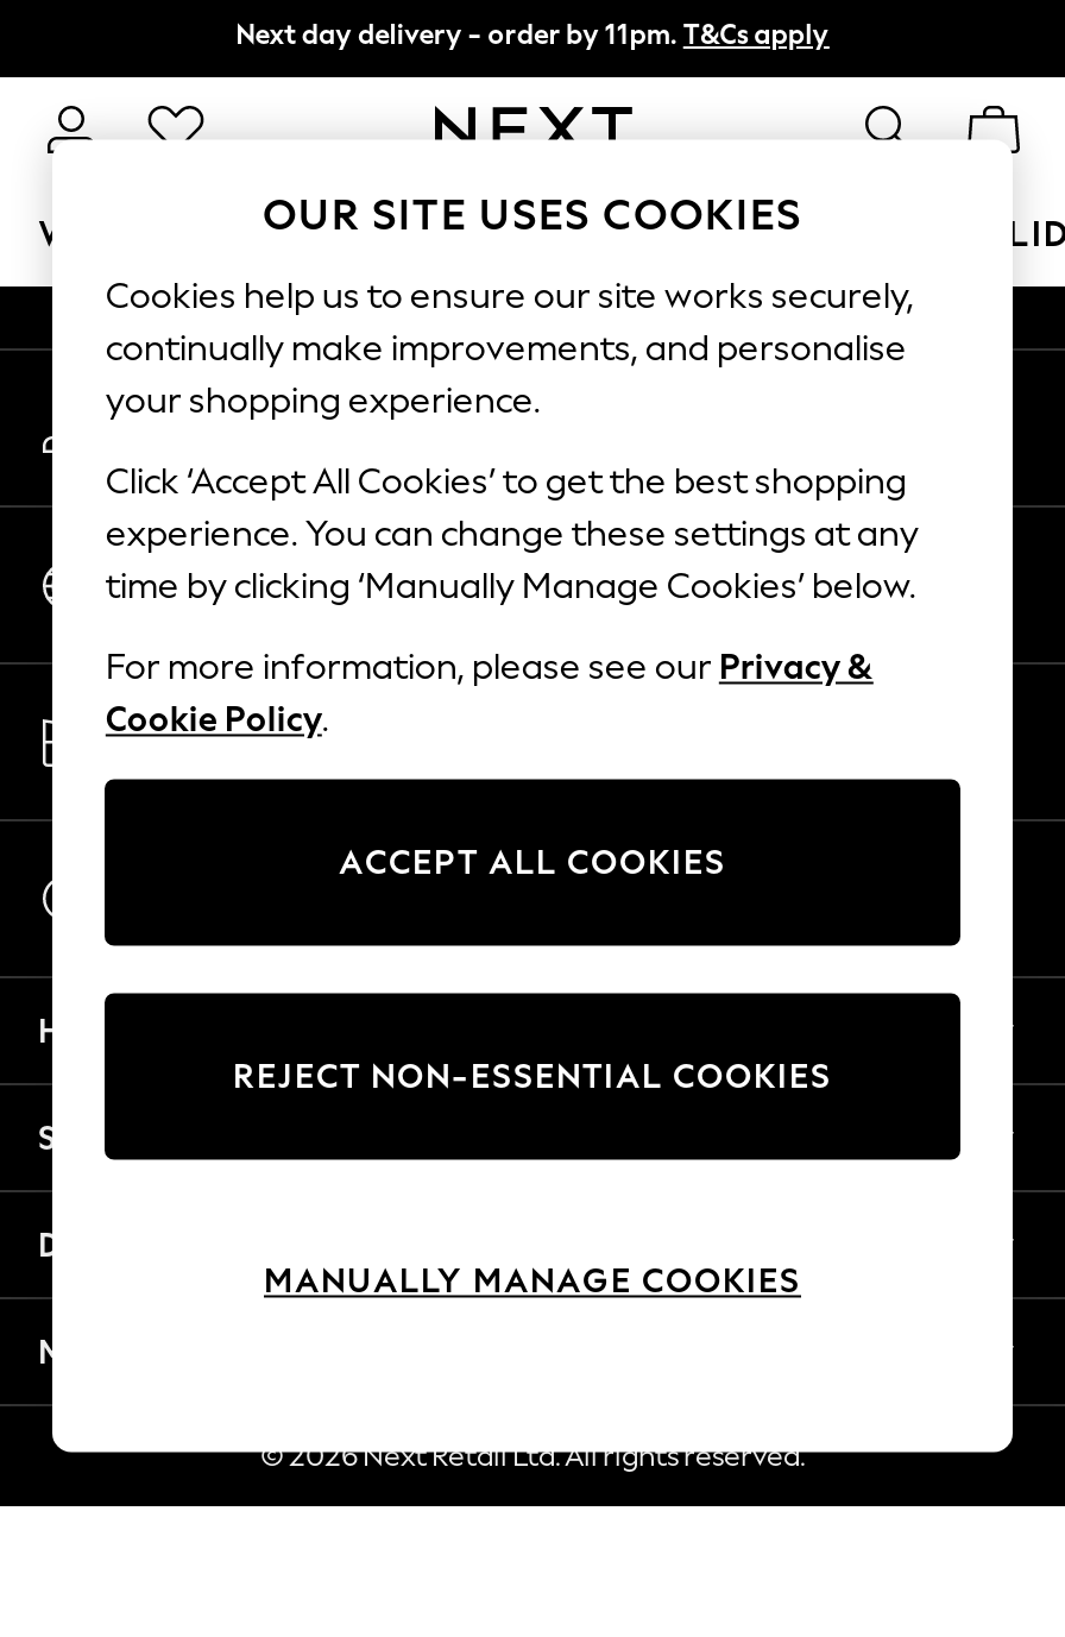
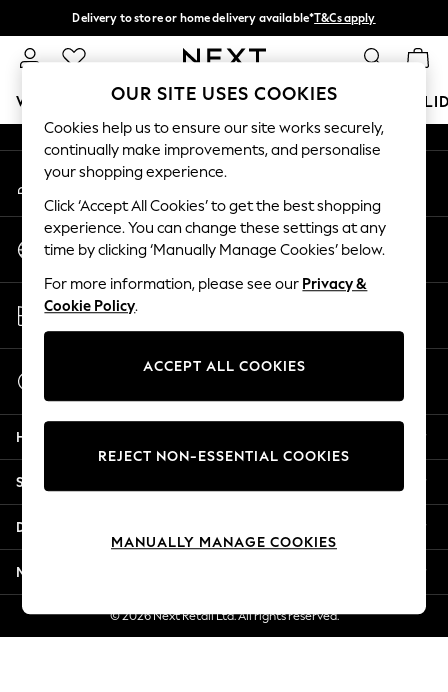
[236,18,829,51] Next day delivery - order by 11pm. T&Cs apply -> [72,11,376,25] Delivery to store or home delivery available* T&Cs apply

